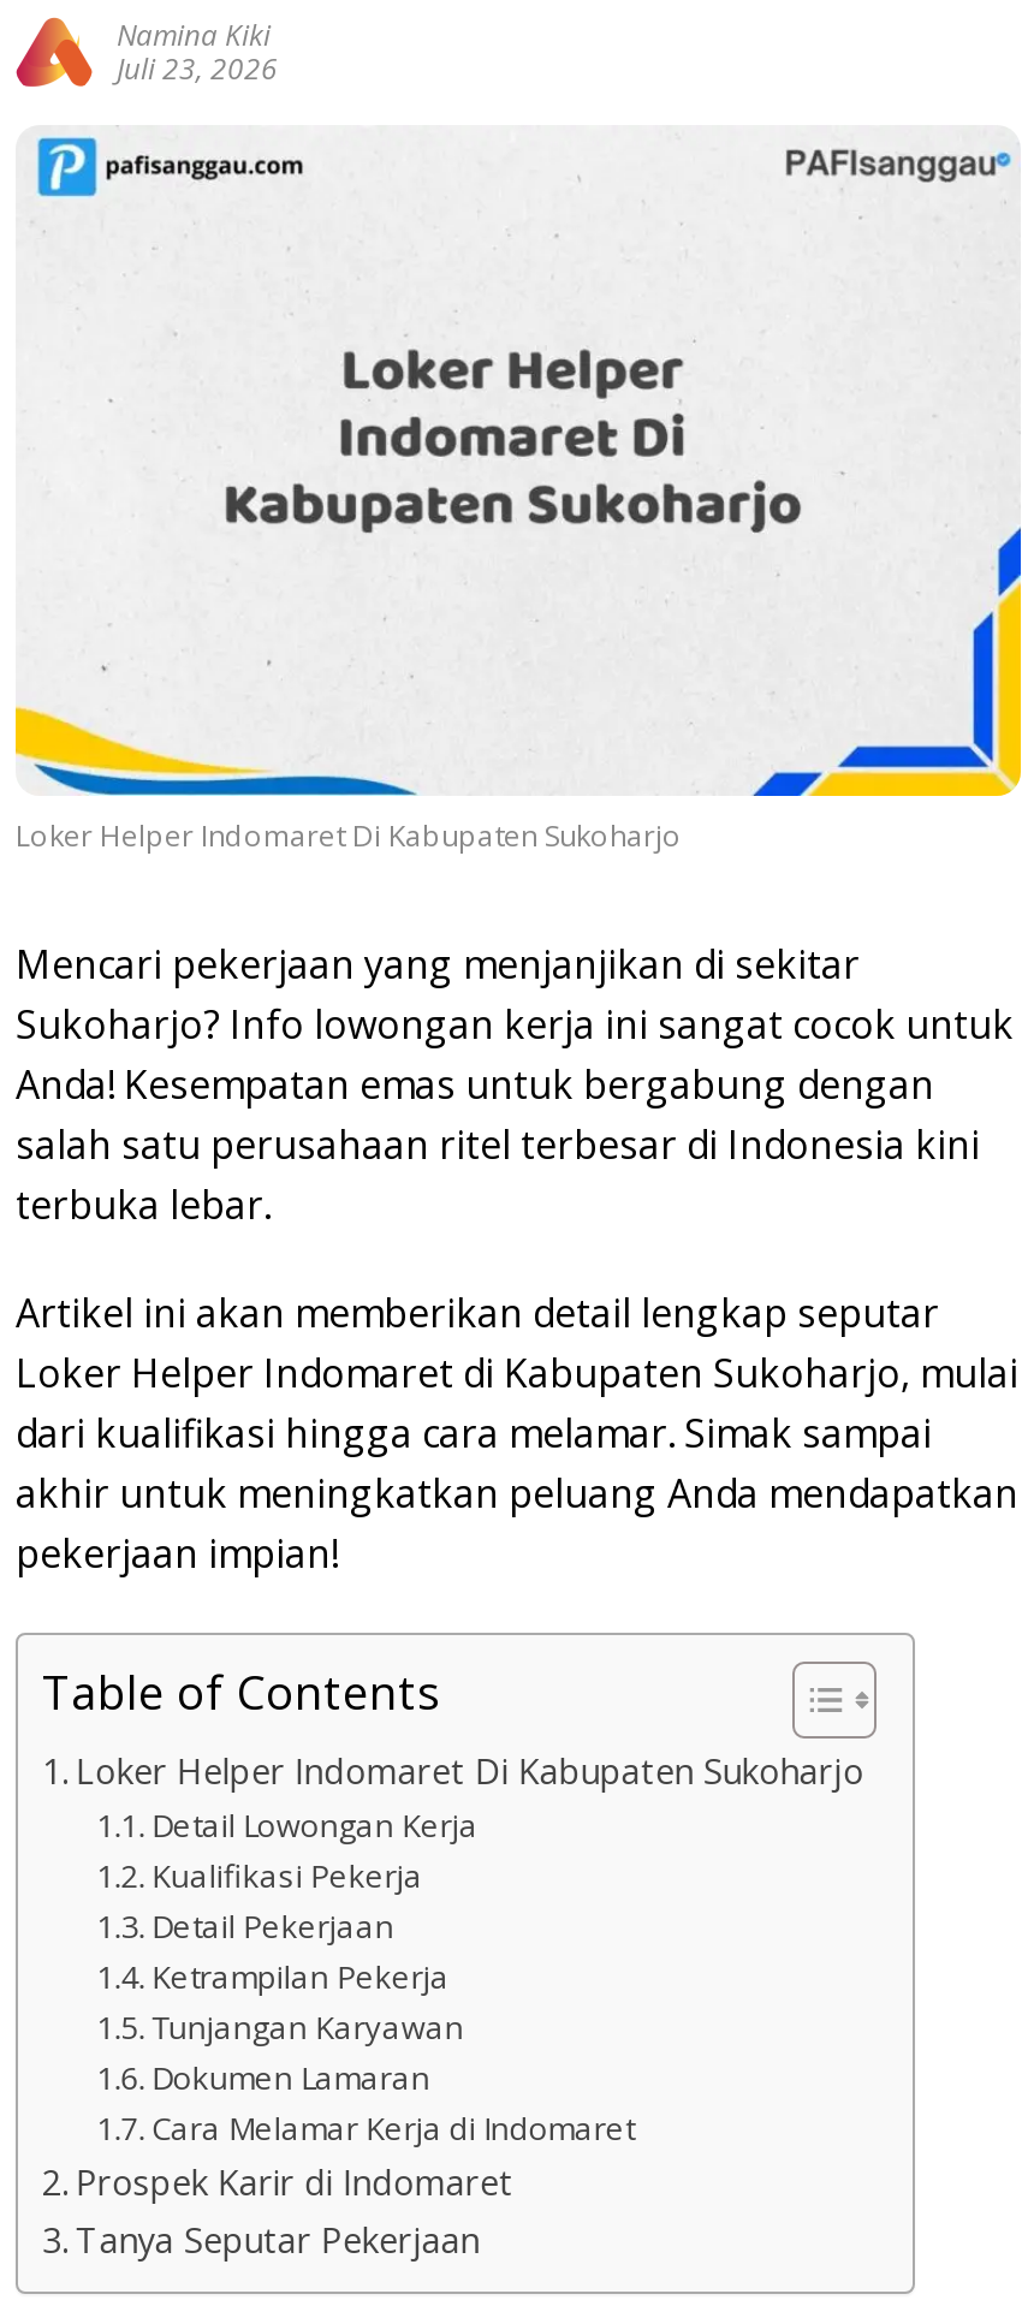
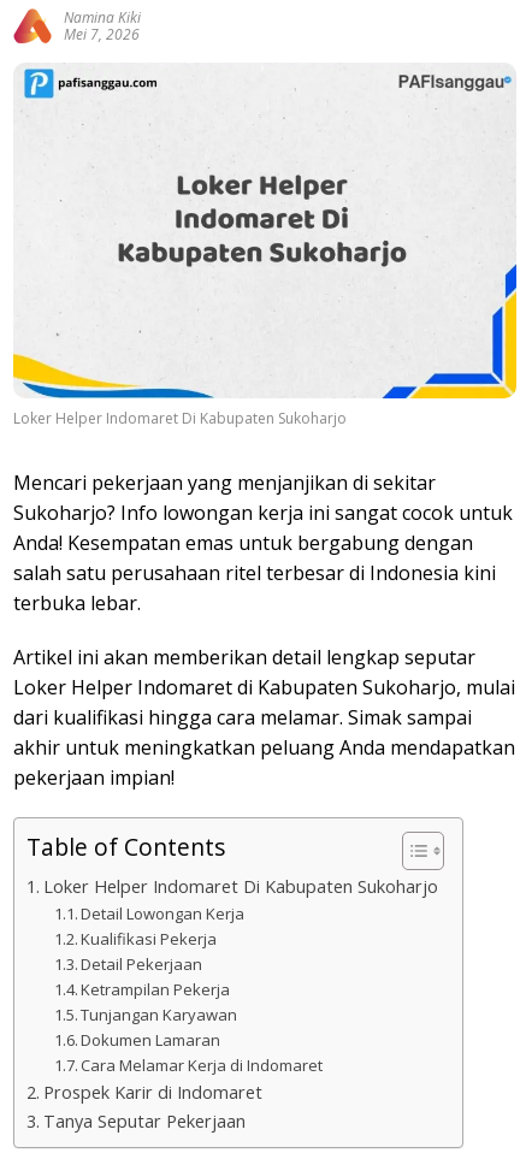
[117,48,278,89] Juli 23, 2026 -> [64,24,140,45] Mei 7, 2026

